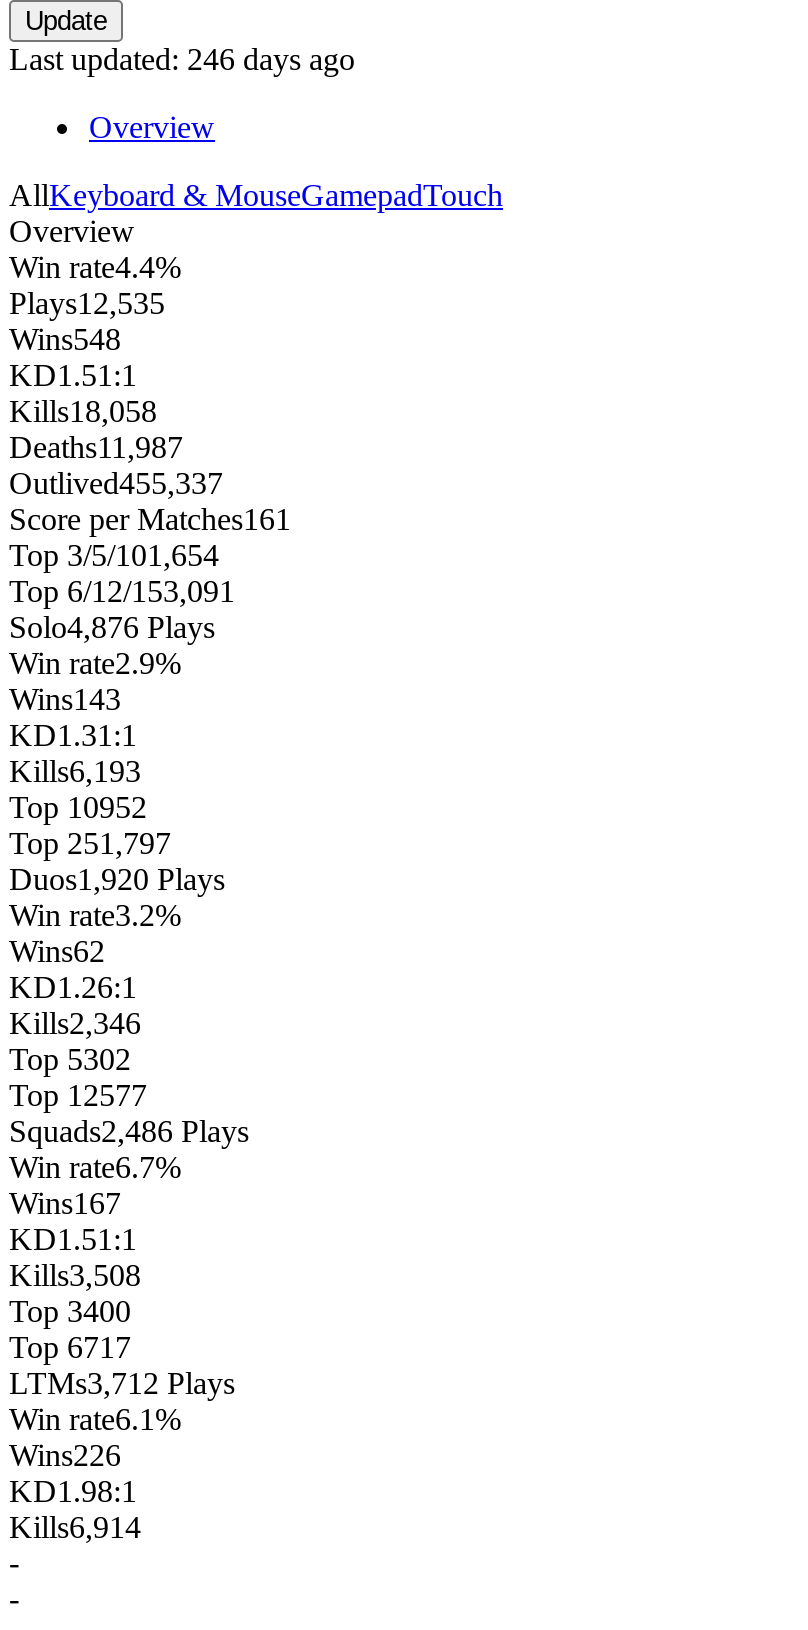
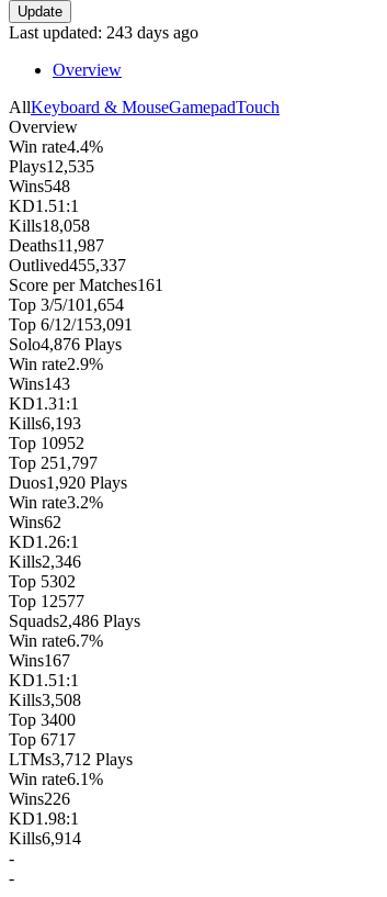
[9,42,355,76] Last updated: 246 days ago -> [9,23,198,42] Last updated: 243 days ago

